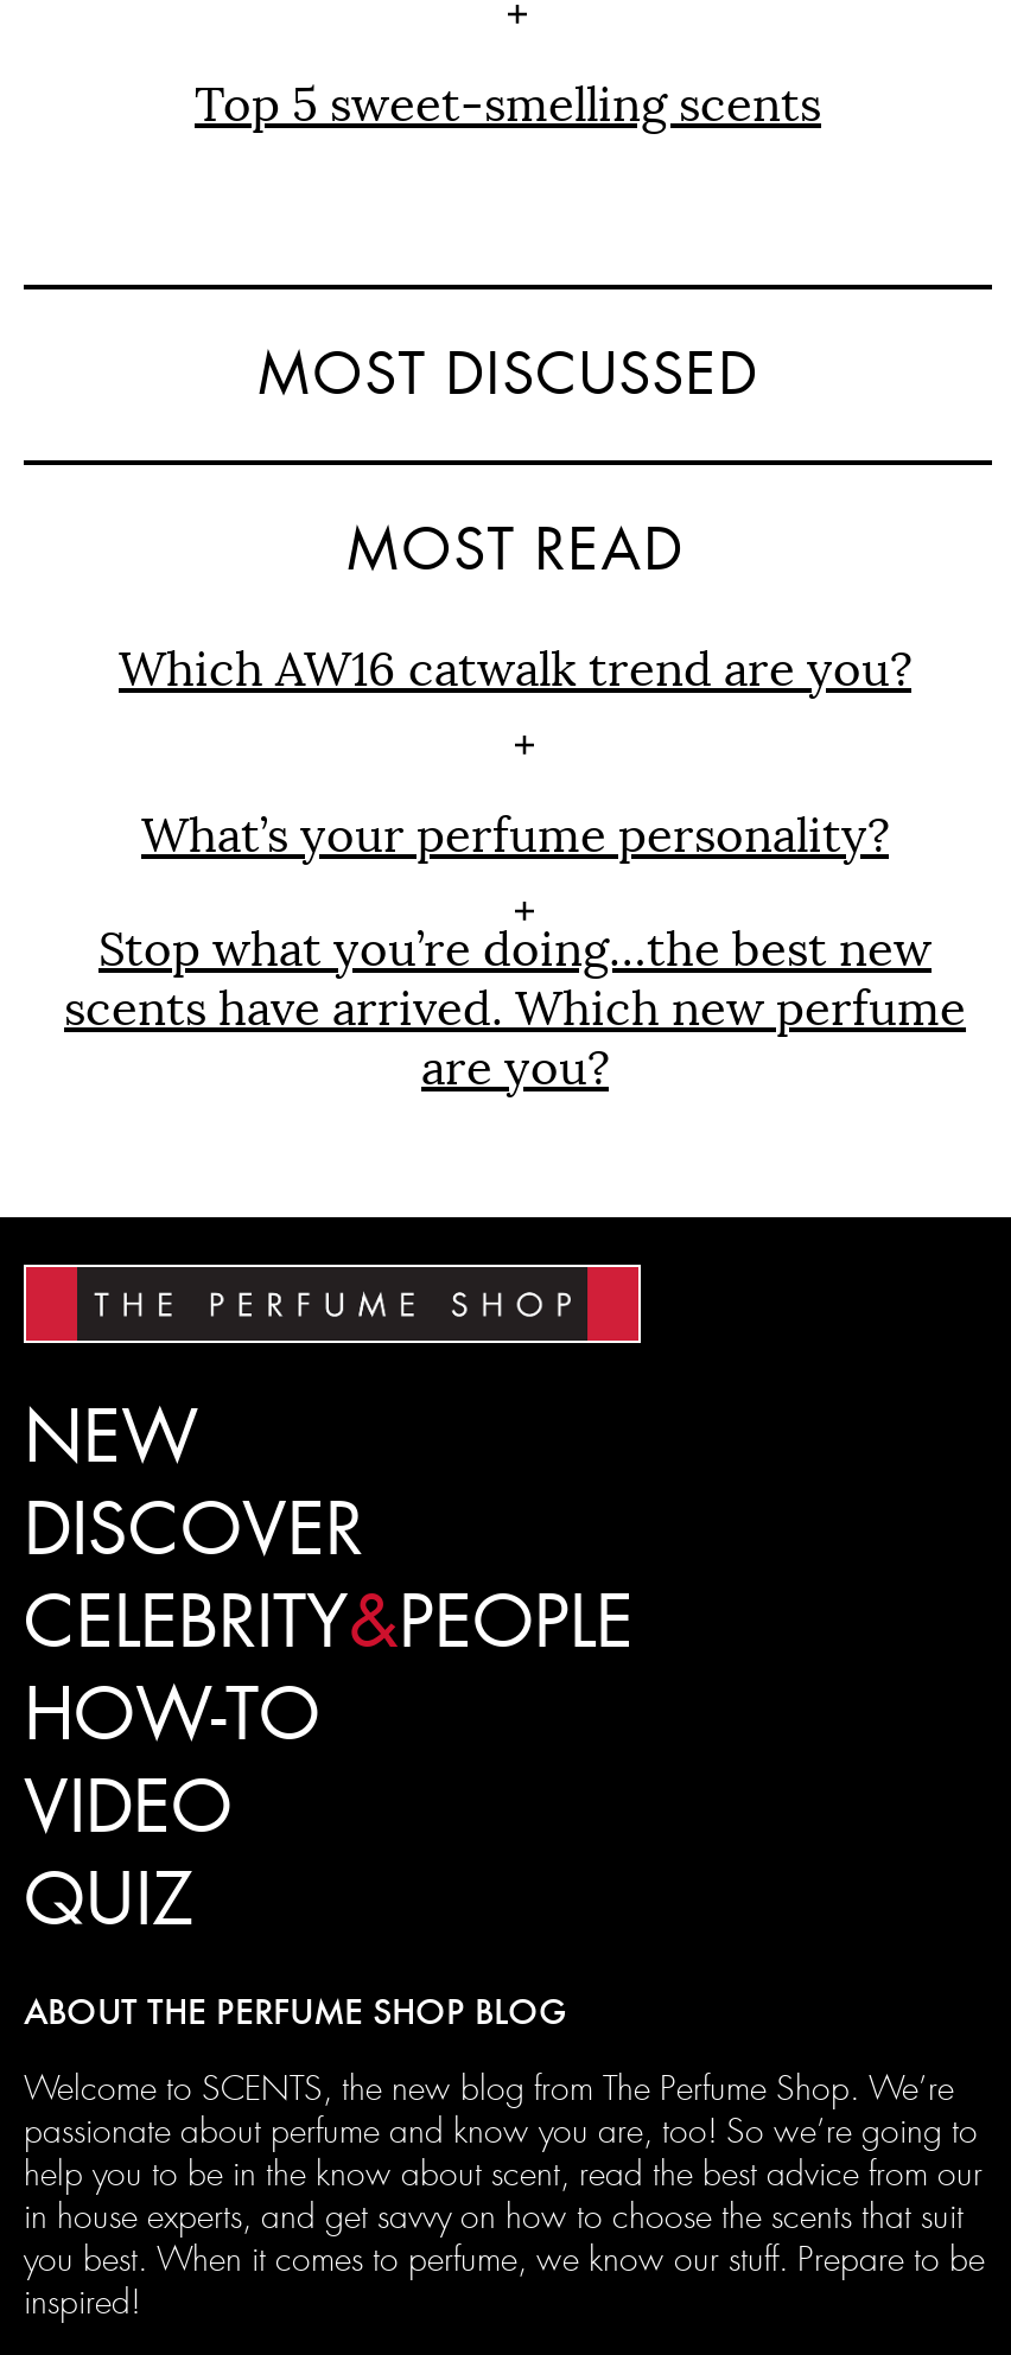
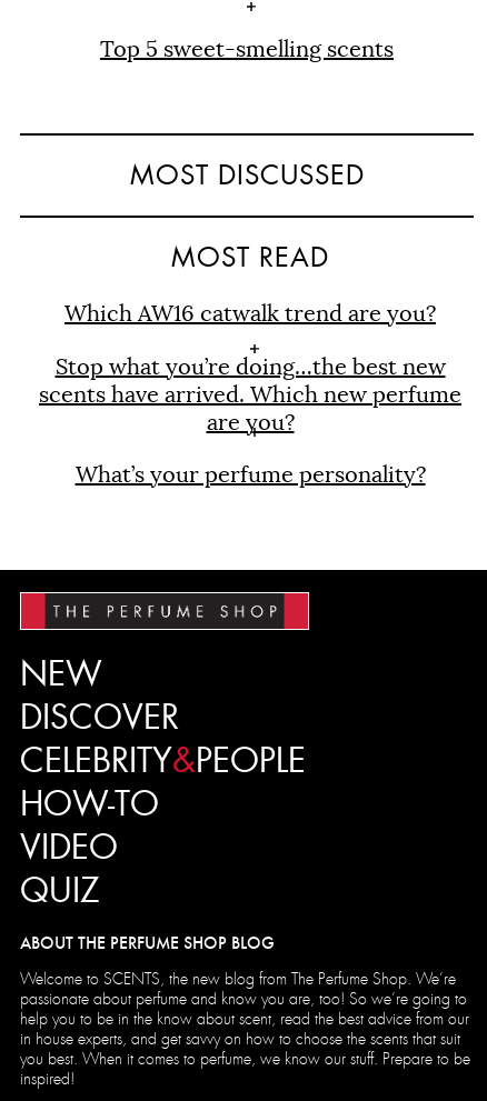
moved [141,806,889,865] -> [75,462,425,489]: What’s your perfume personality?
moved [64,919,966,1097] -> [39,354,461,437]: Stop what you’re doing…the best new | scents have arrived. Which new perfume | are you?

